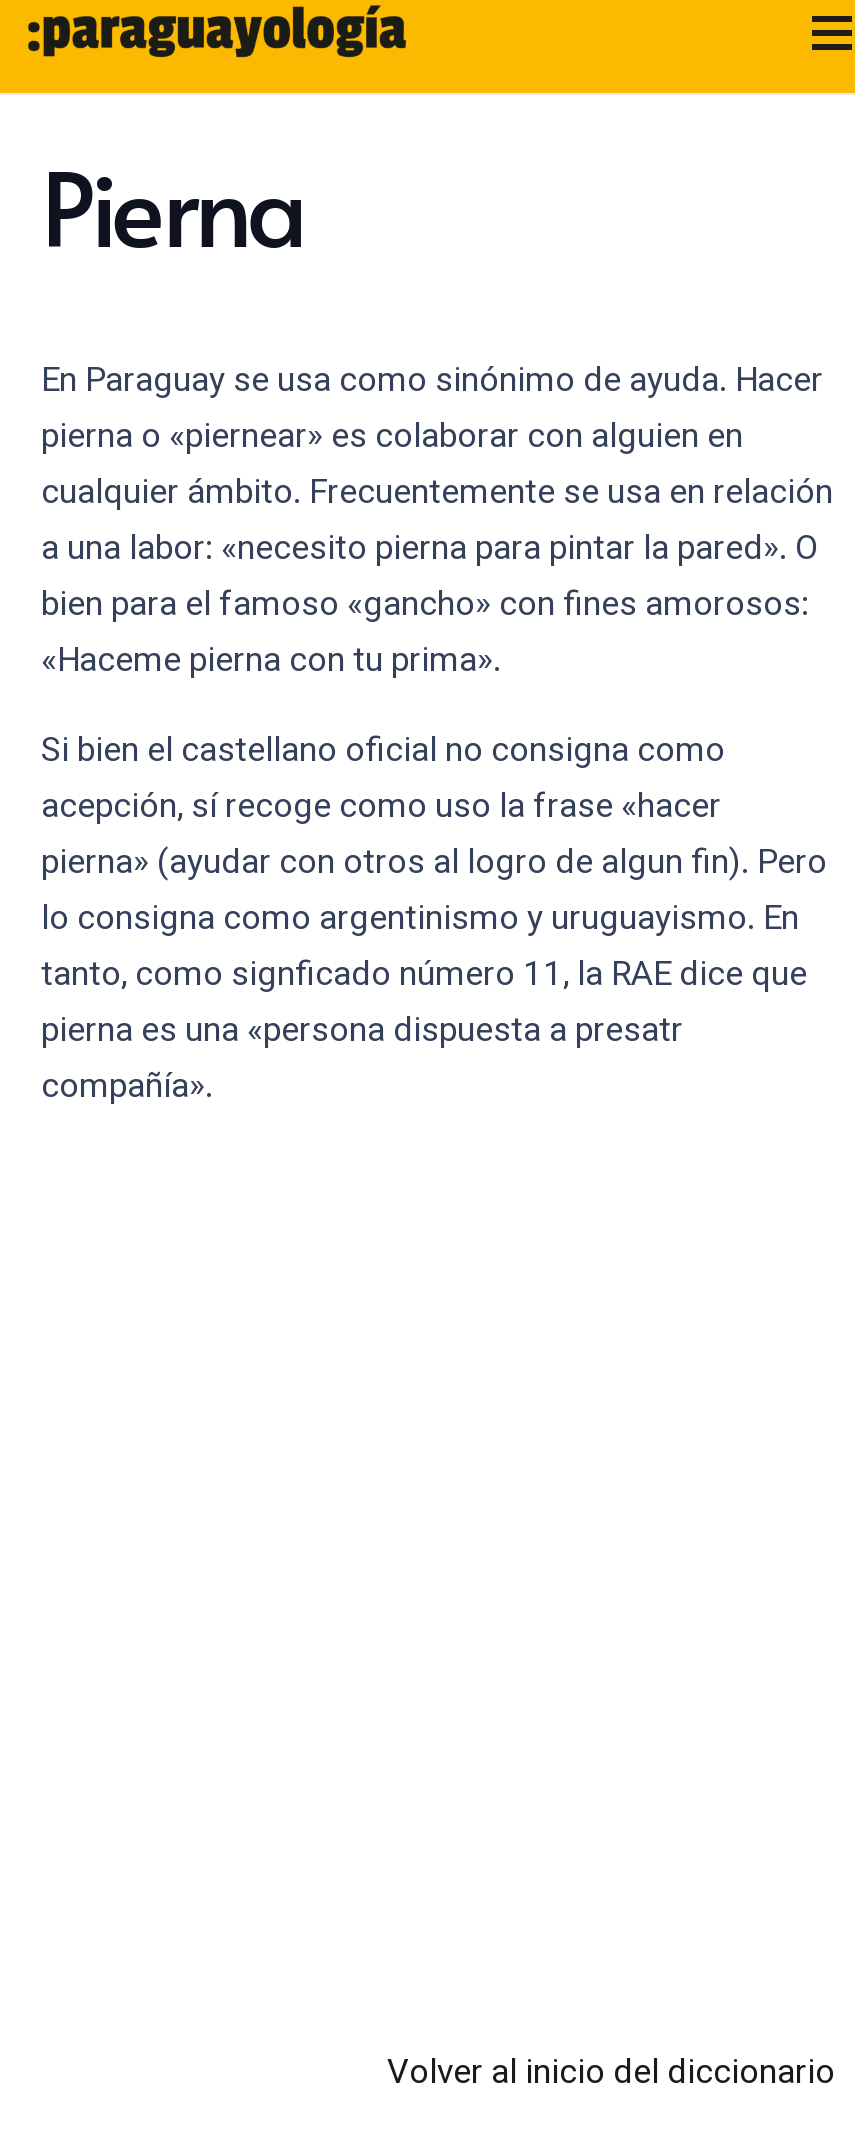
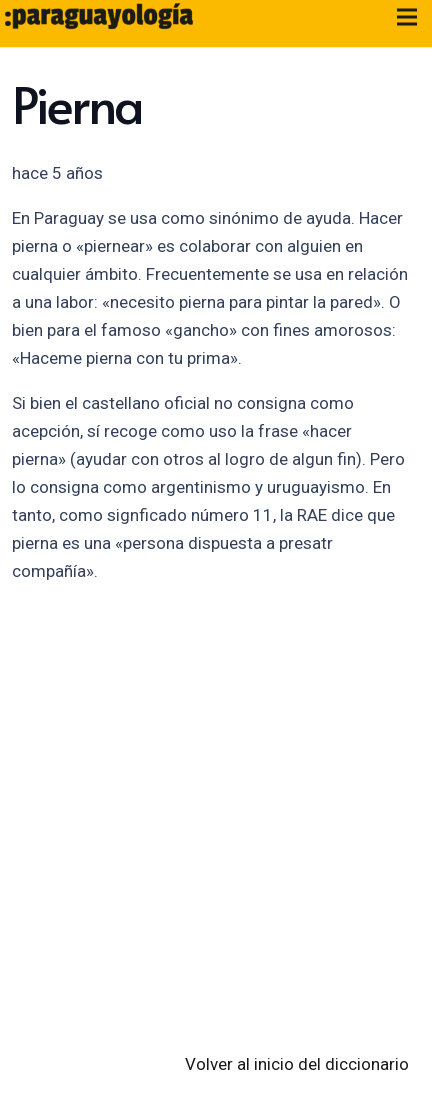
none -> [11,163,102,183] hace 5 años

